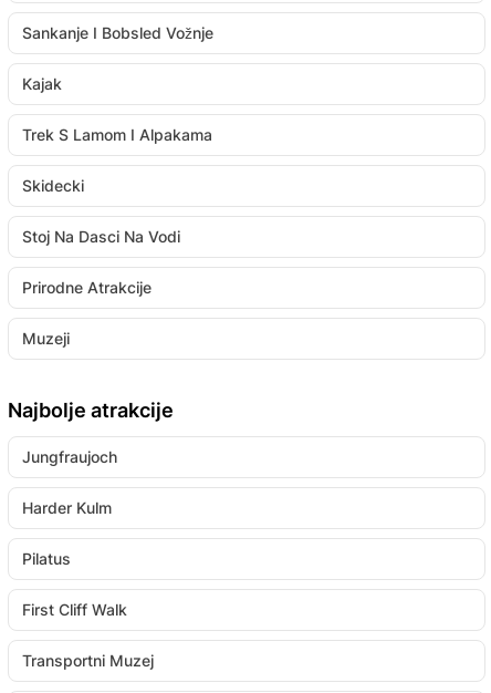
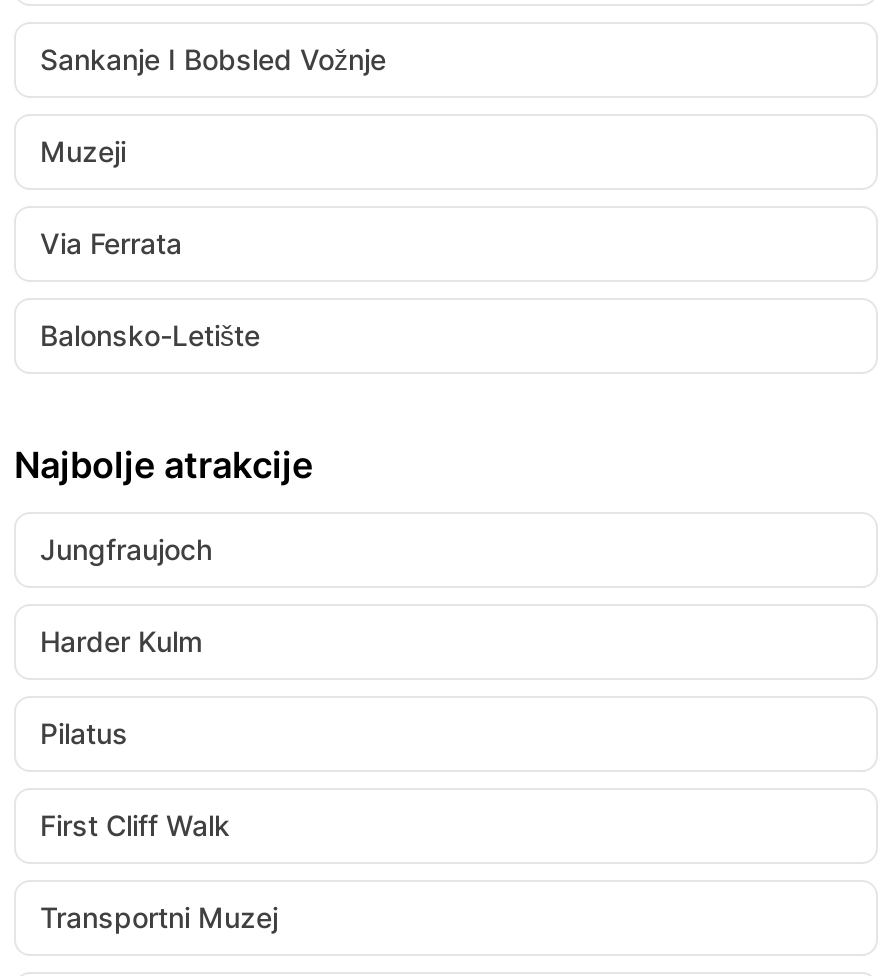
[22,74,212,297] Kajak | Trek S Lamom I Alpakama | Skidecki | Stoj Na Dasci Na Vodi | Prirodne Atrakcije -> none
moved [22,329,70,348] -> [40,134,126,168]: Muzeji
none -> [40,226,260,352] Via Ferrata | Balonsko-Letište

